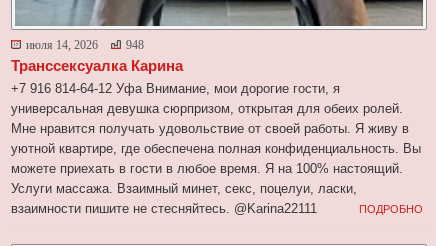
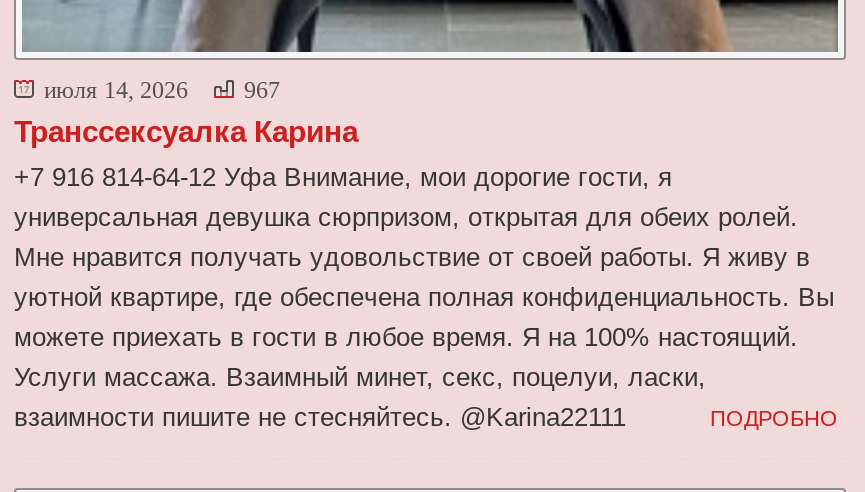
[26,38,144,52] июля 14, 2026 948 -> [44,75,280,103] июля 14, 2026 967

